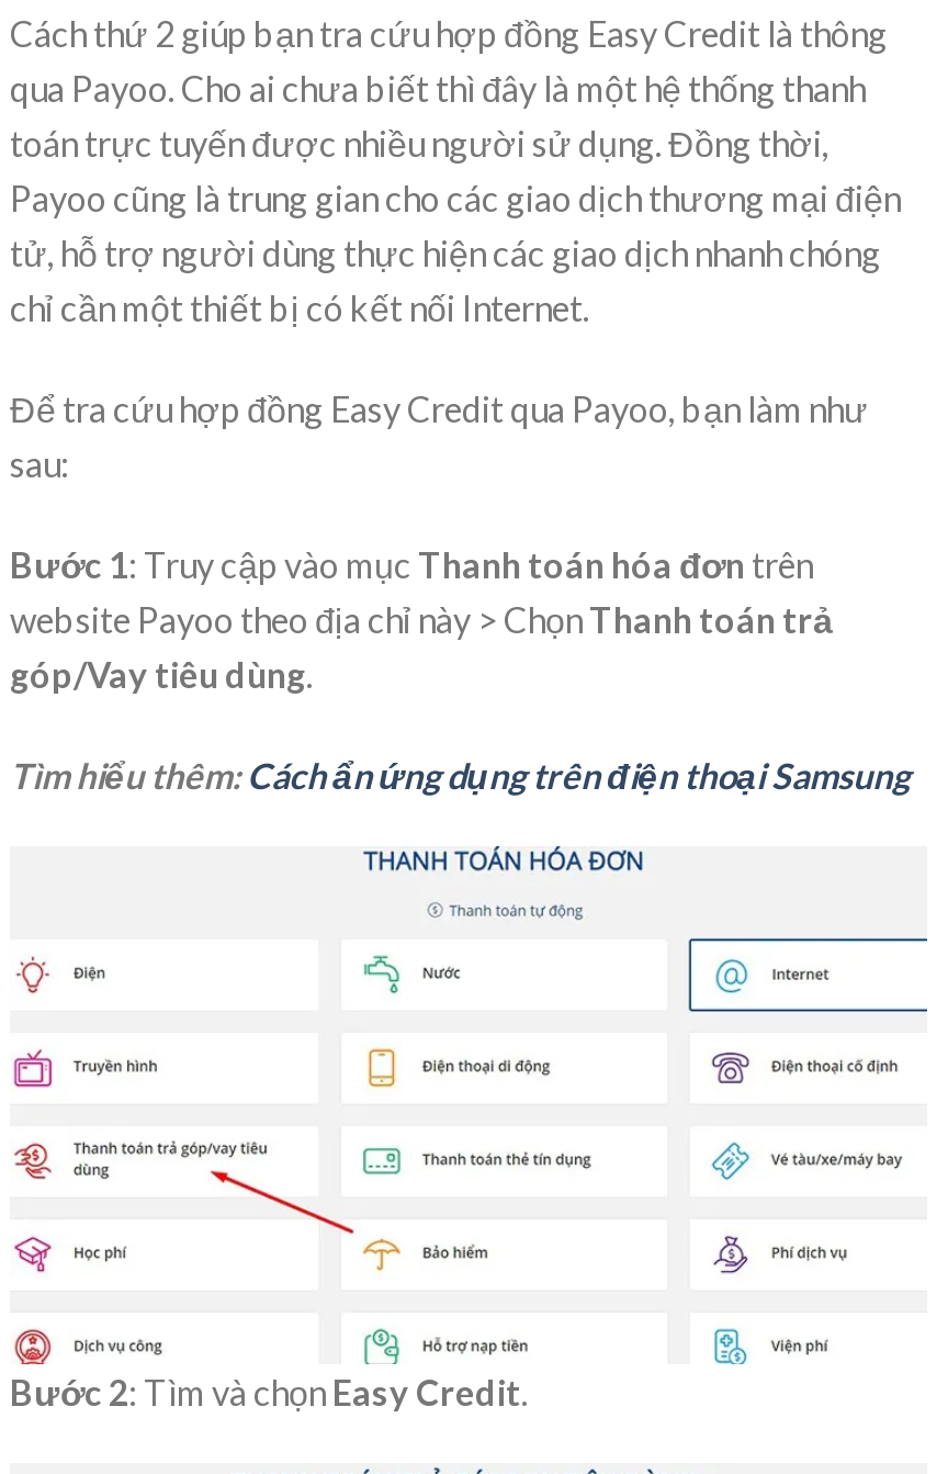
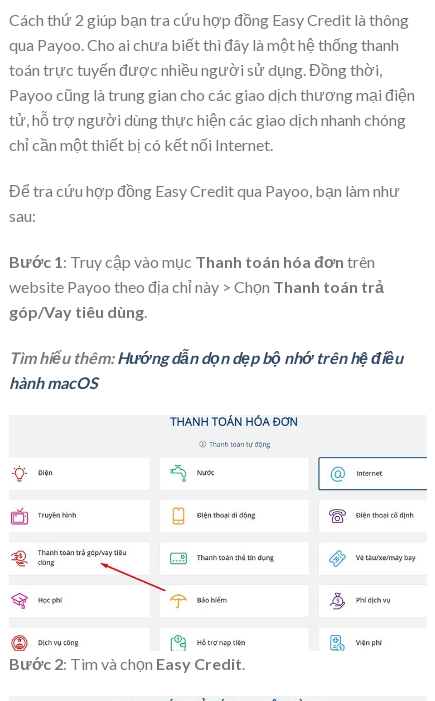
[10,753,910,795] Tìm hiểu thêm: Cách ẩn ứng dụng trên điện thoại Samsung -> [9,348,403,392] Tìm hiểu thêm: Hướng dẫn dọn dẹp bộ nhớ trên hệ điều | hành macOS

